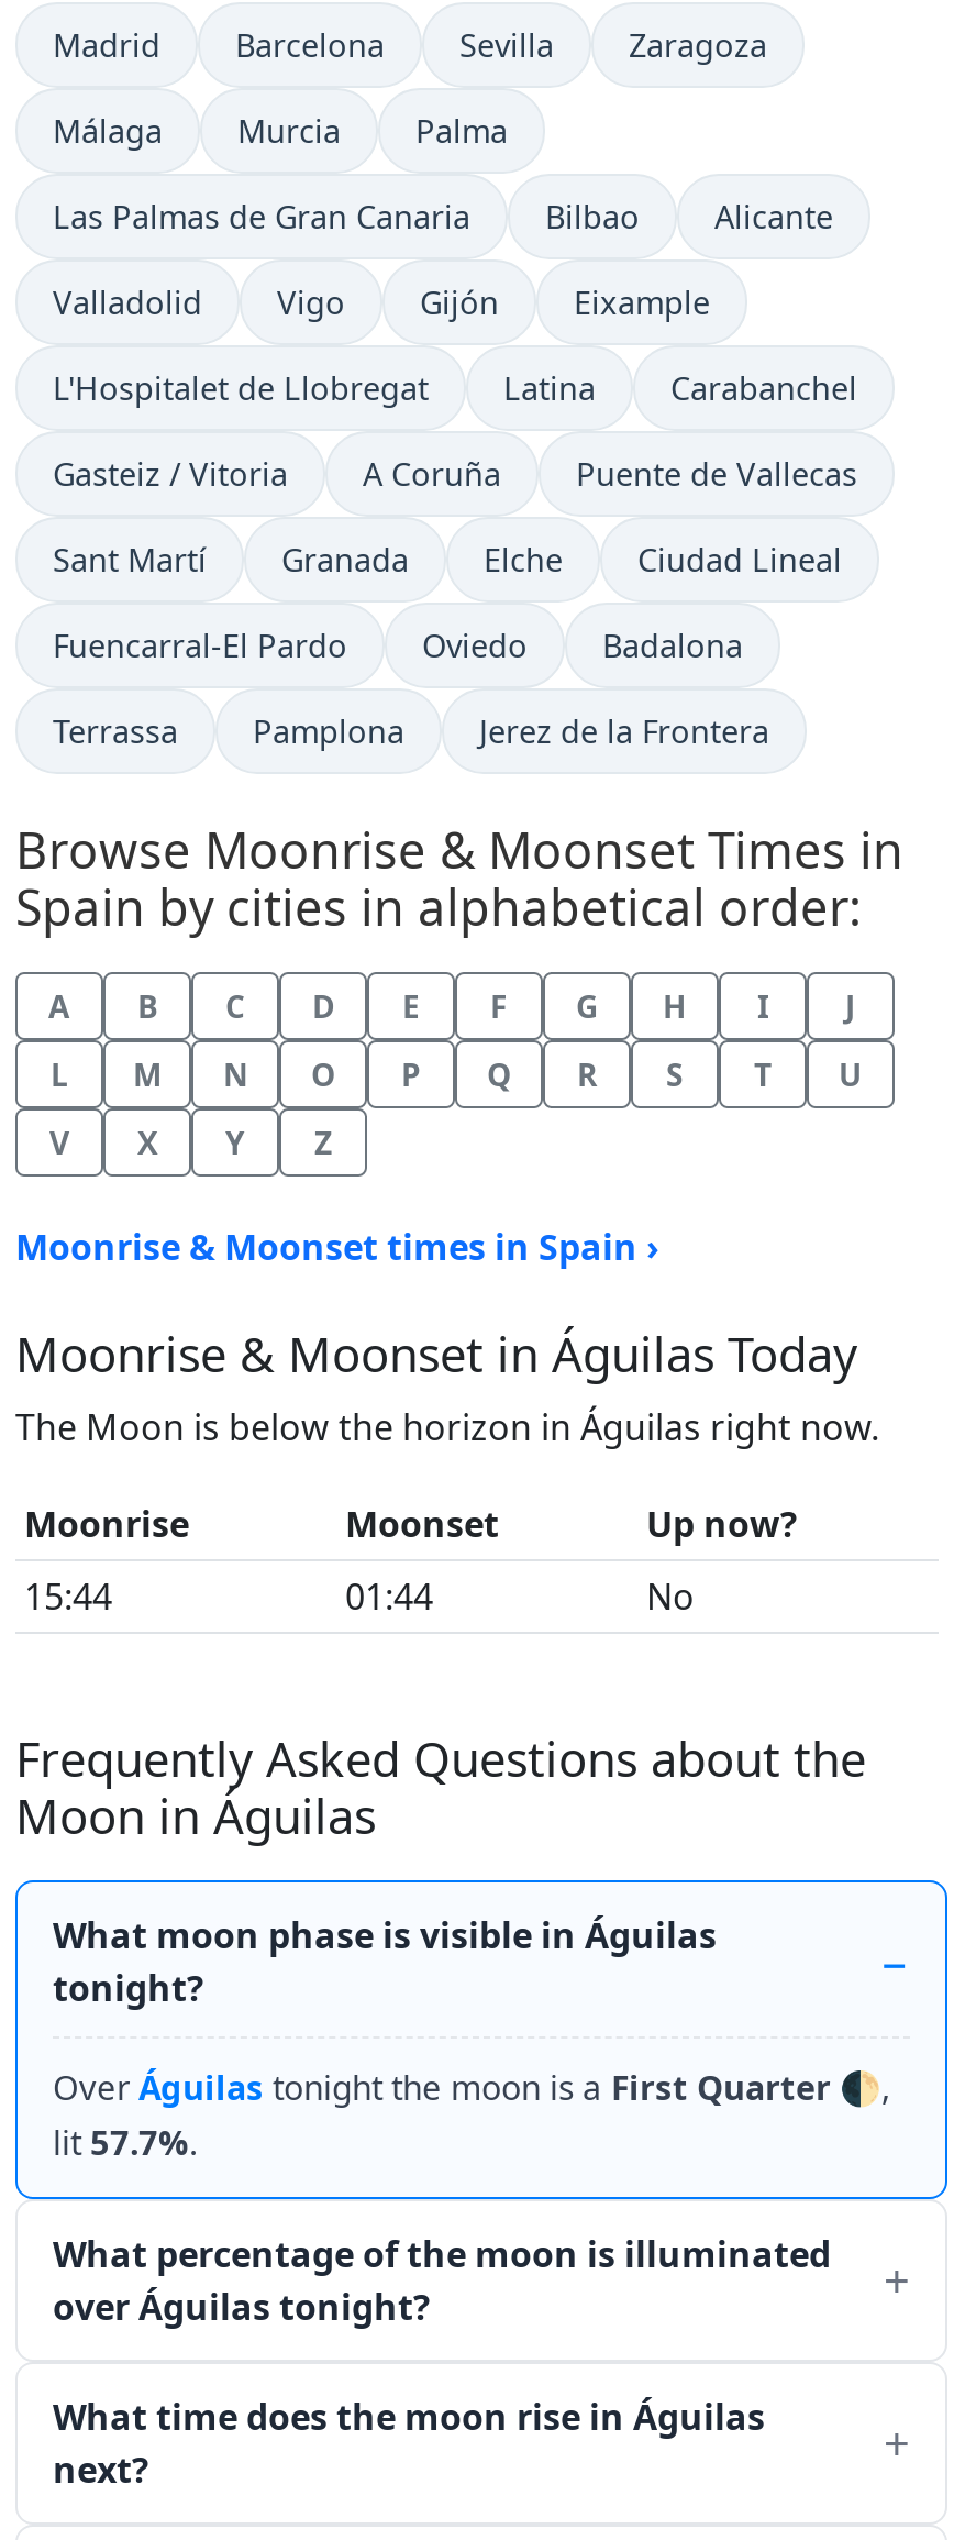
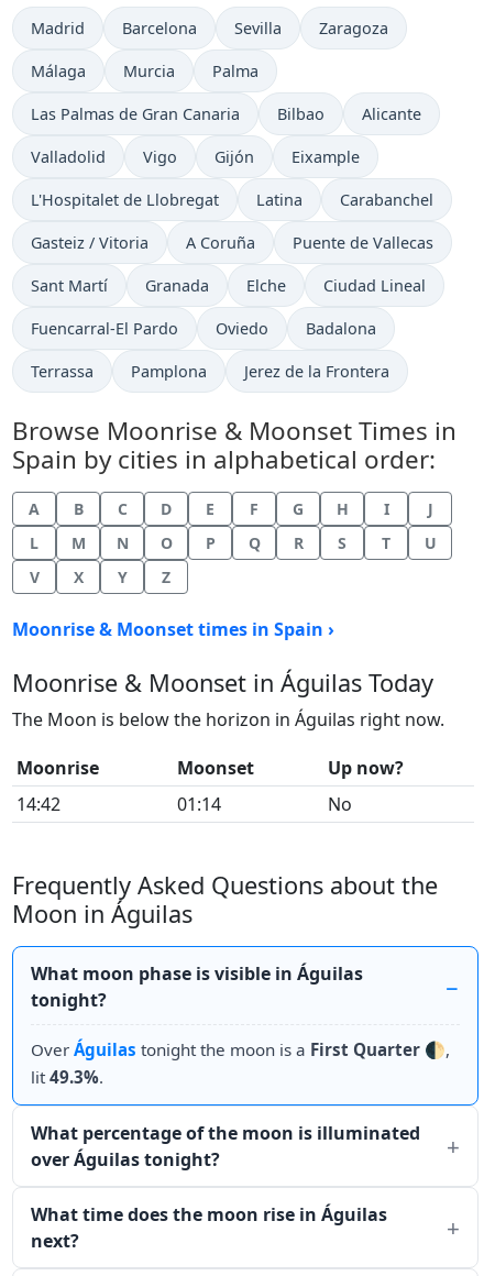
[24,1573,112,1621] 15:44 -> [16,792,61,816] 14:42
[345,1573,433,1621] 01:44 -> [177,792,221,816] 01:14
[53,2120,198,2164] lit 57.7%. -> [31,1066,103,1088] lit 49.3%.

